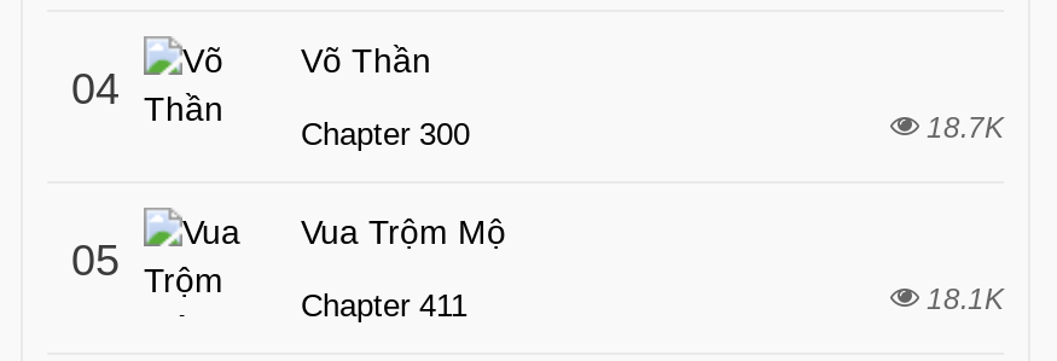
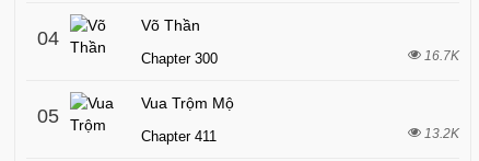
[927,111,1004,145] 18.7K -> [424,48,459,64] 16.7K
[927,283,1004,316] 18.1K -> [424,126,459,141] 13.2K

